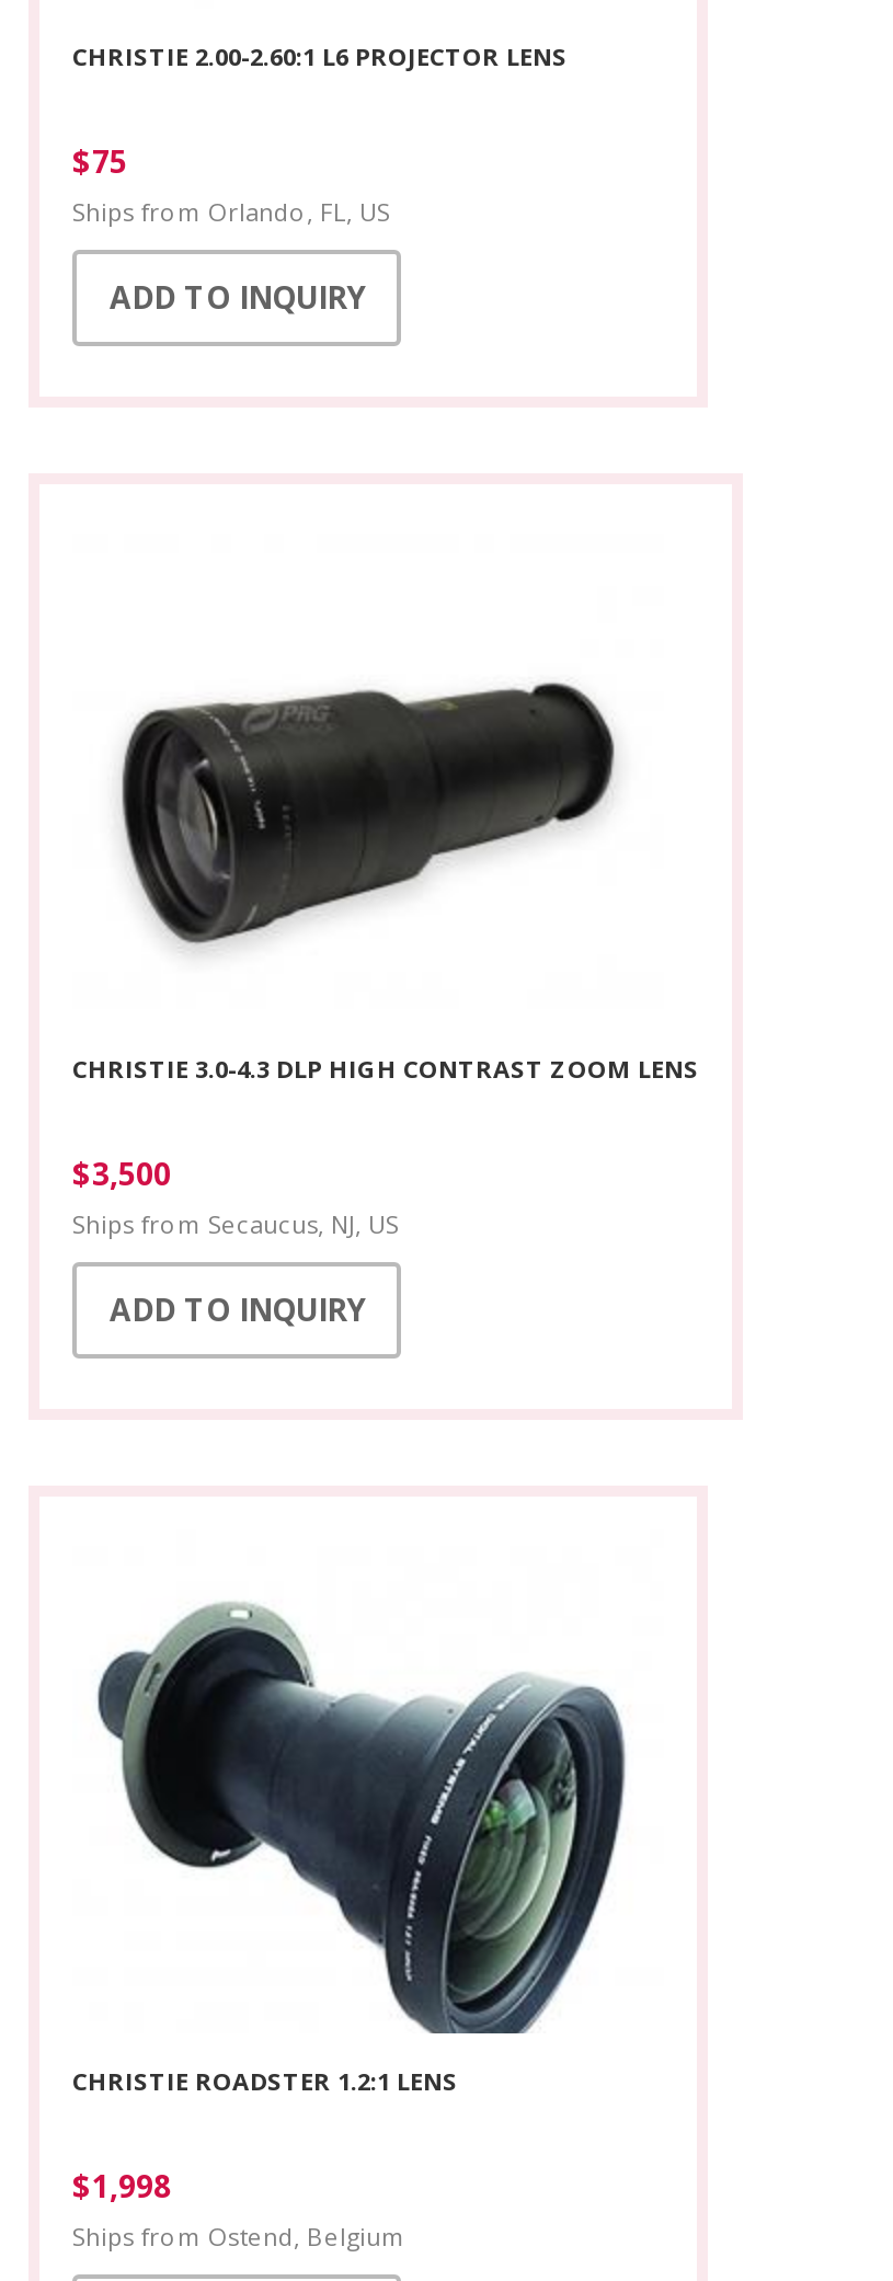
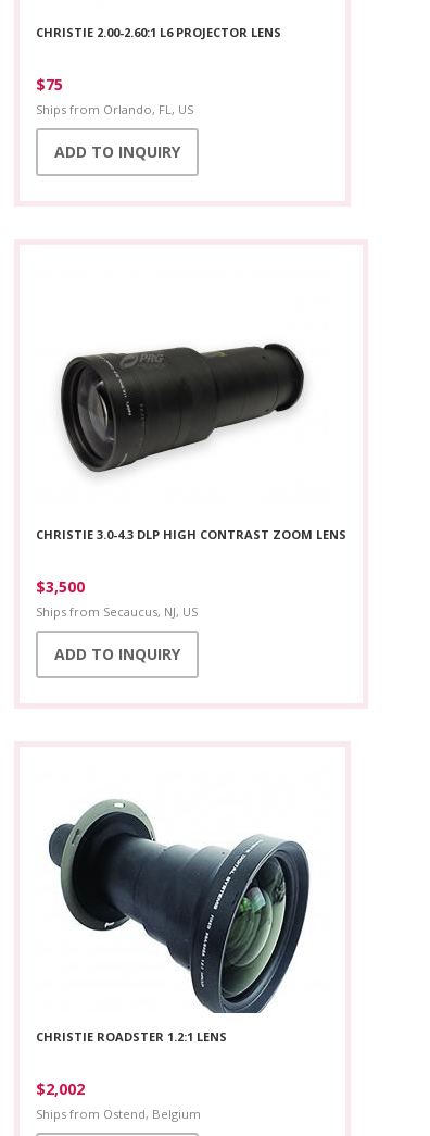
[72,2164,171,2206] $1,998 -> [36,1078,85,1099] $2,002

